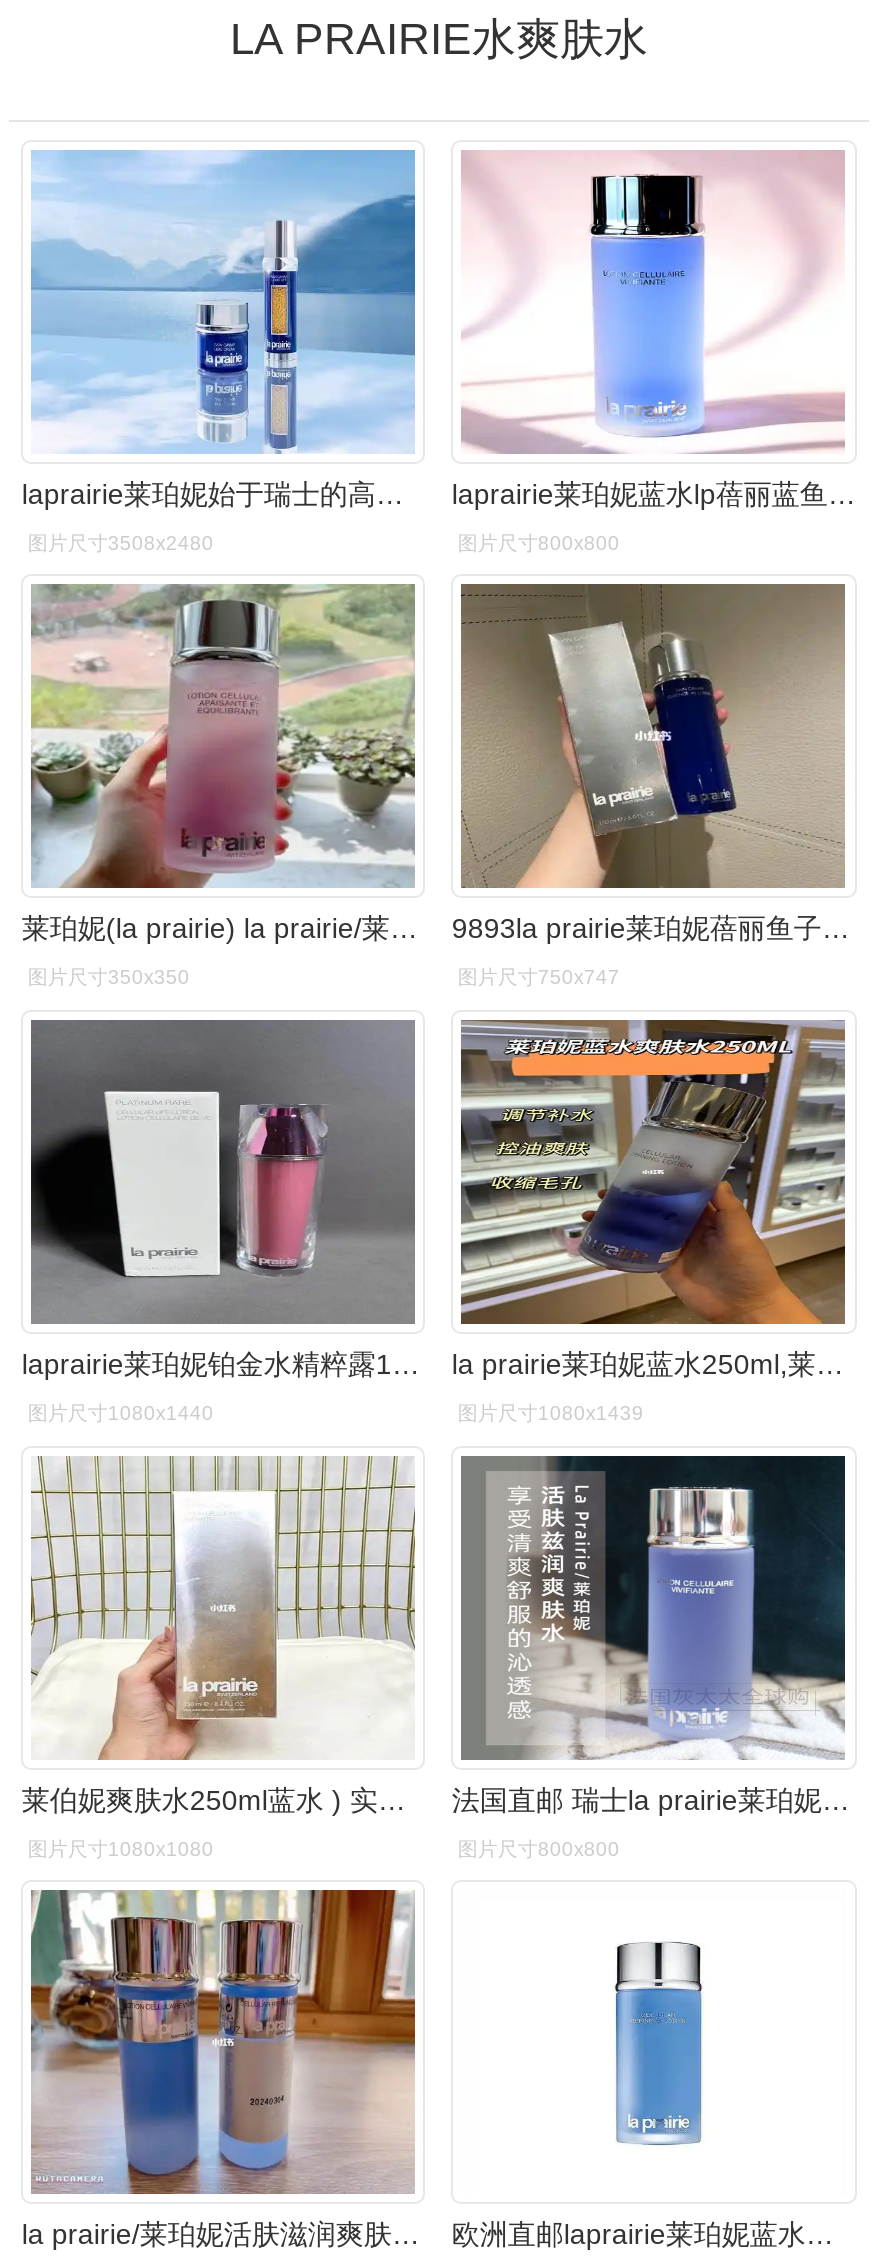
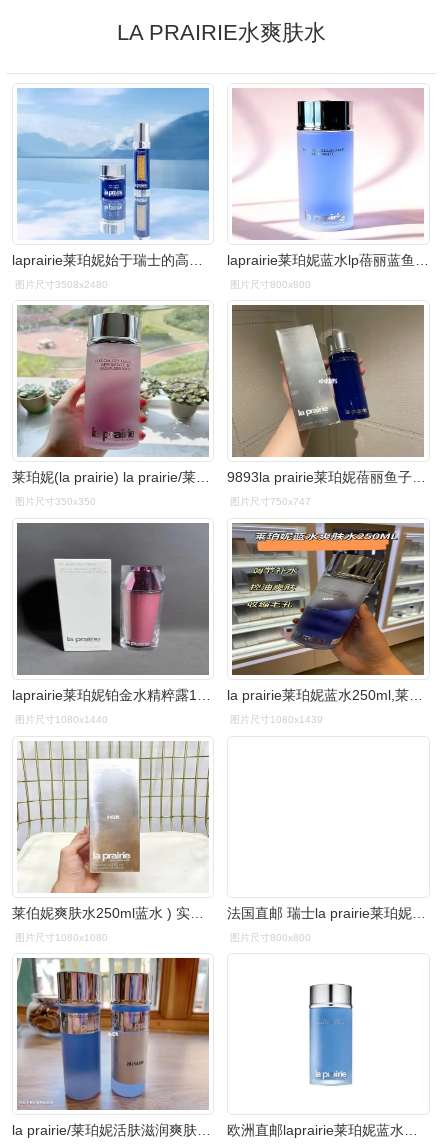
[459,1454,847,1762] [image] -> none

